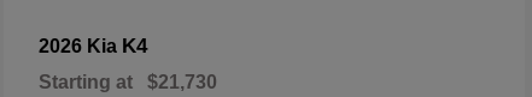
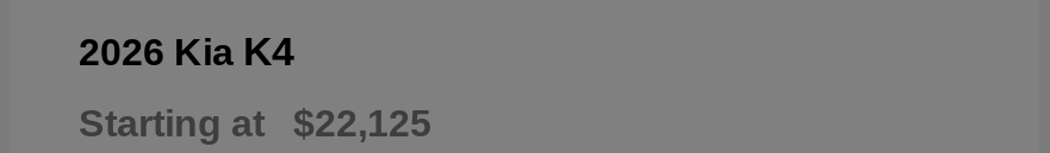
[39,72,217,93] Starting at $21,730 -> [79,104,431,144] Starting at $22,125

